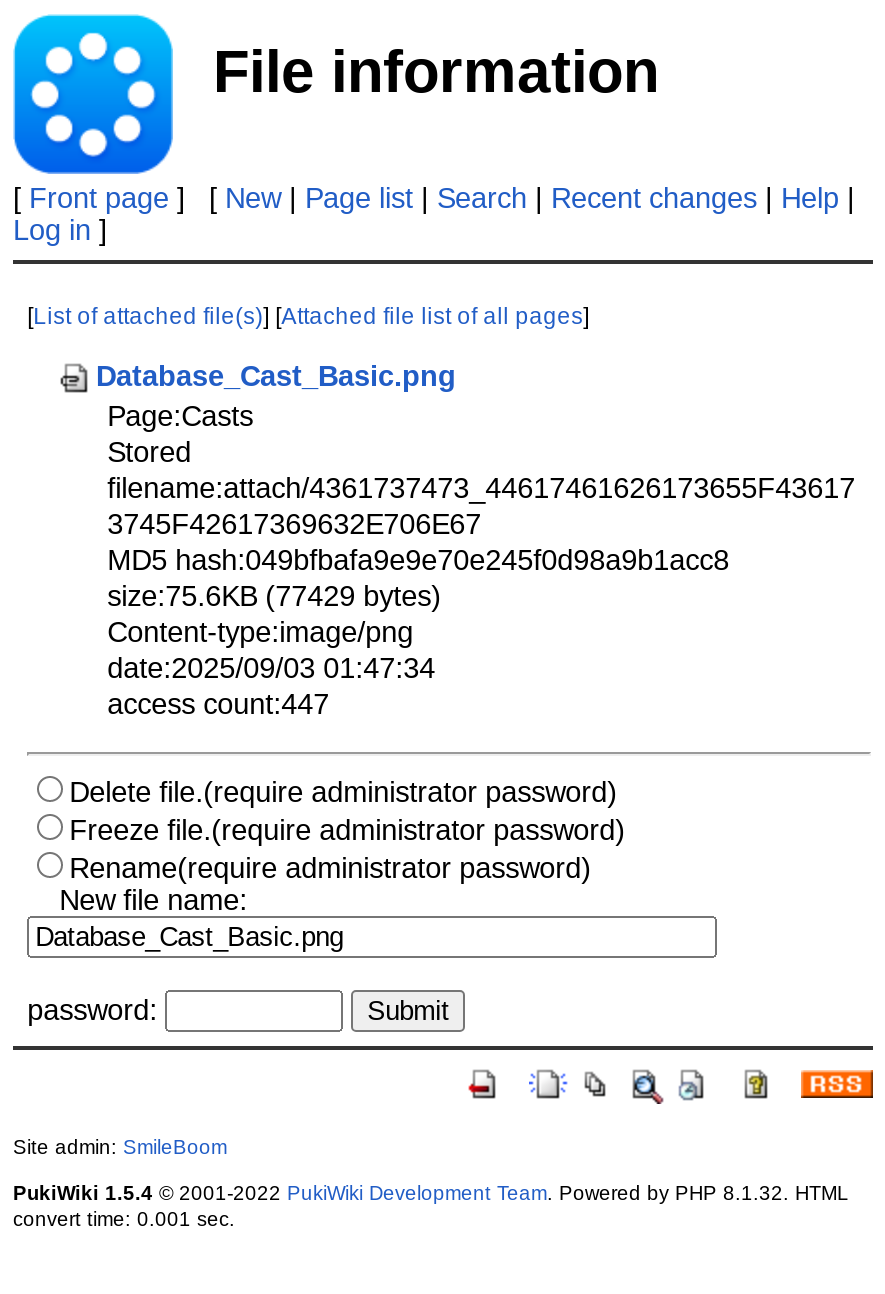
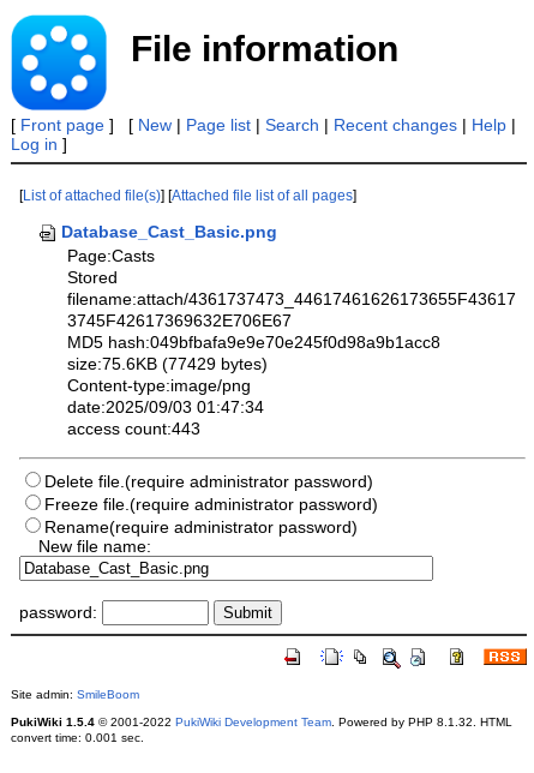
[107,689,329,721] access count:447 -> [67,420,201,439] access count:443

